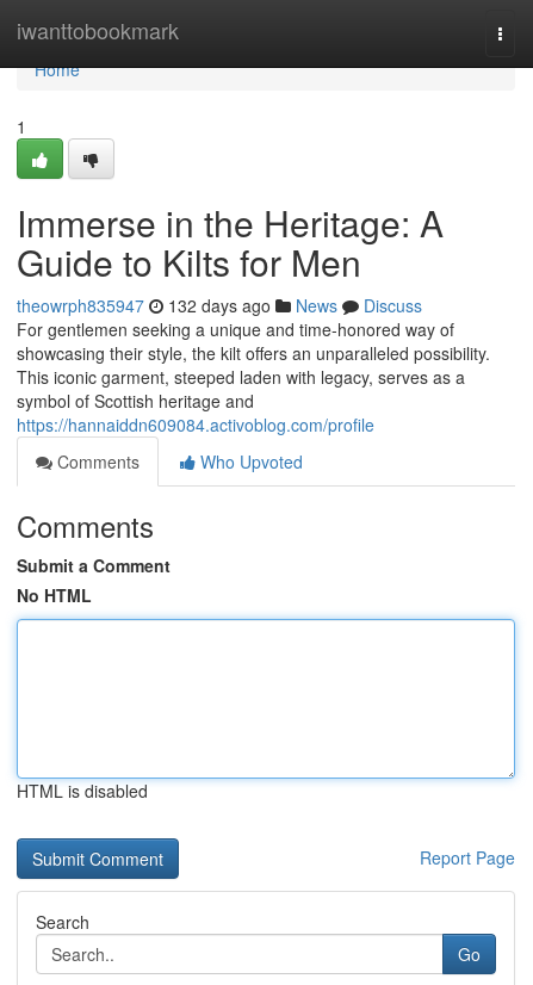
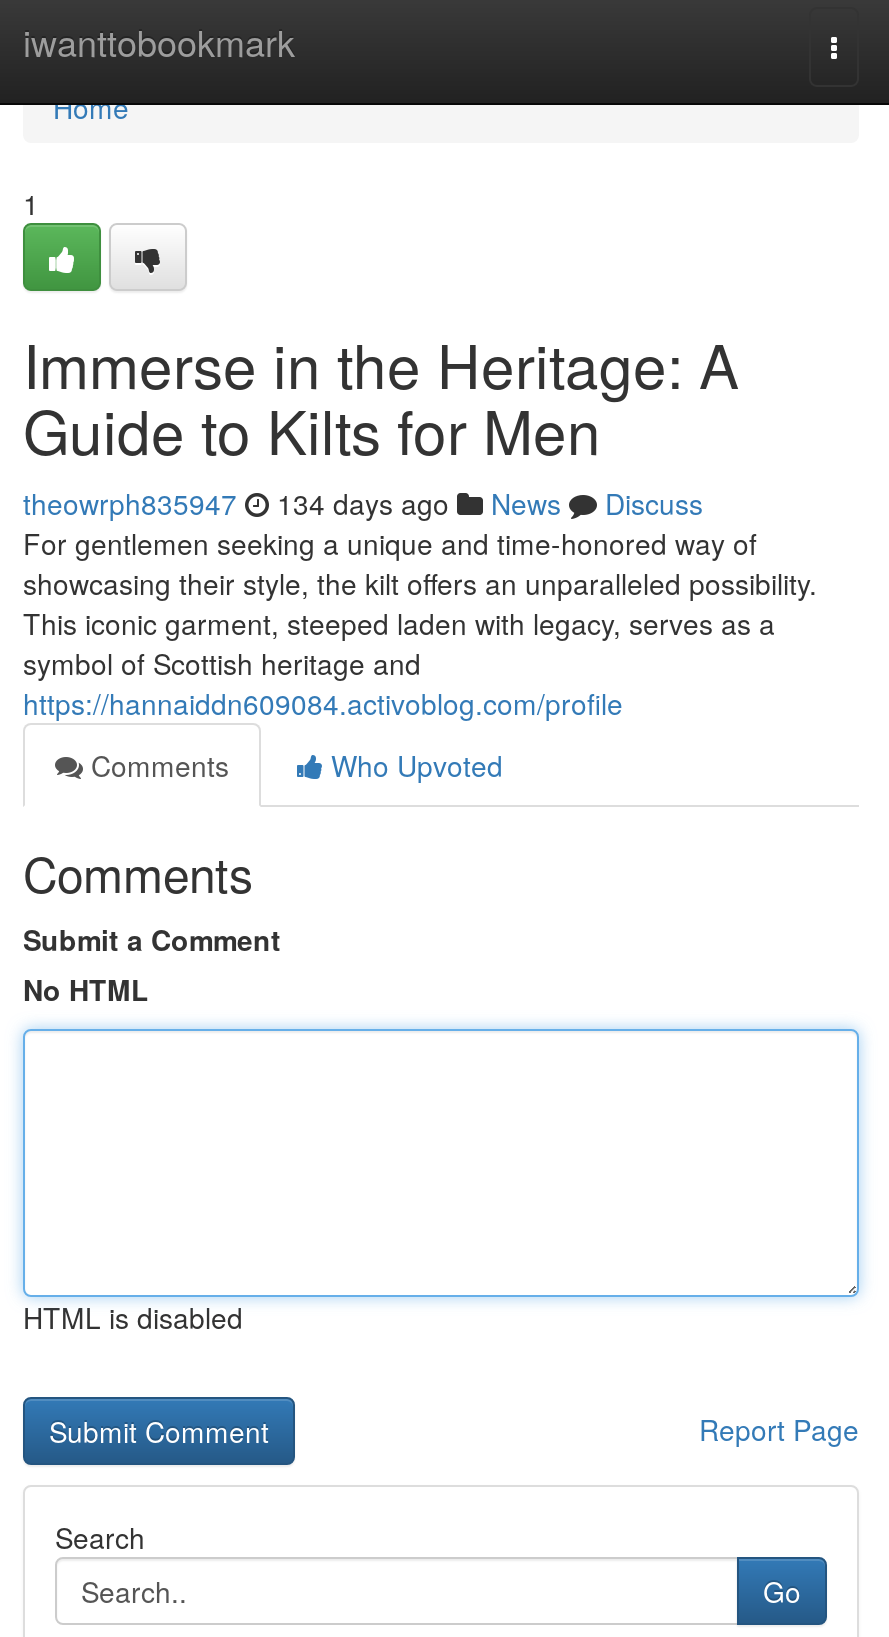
[17,293,422,317] theowrph835947 132 days ago News Discuss -> [23,483,703,523] theowrph835947 134 days ago News Discuss

